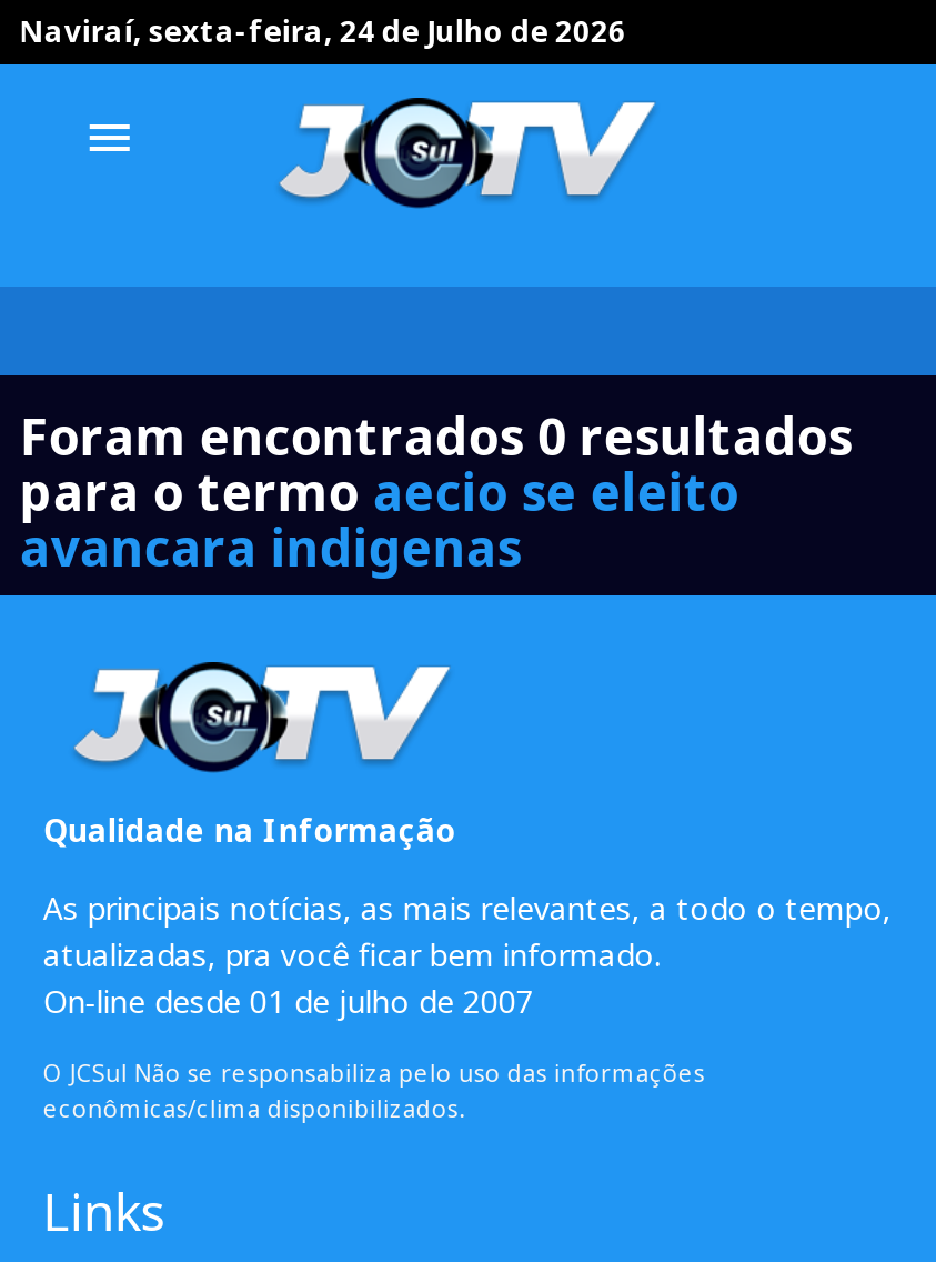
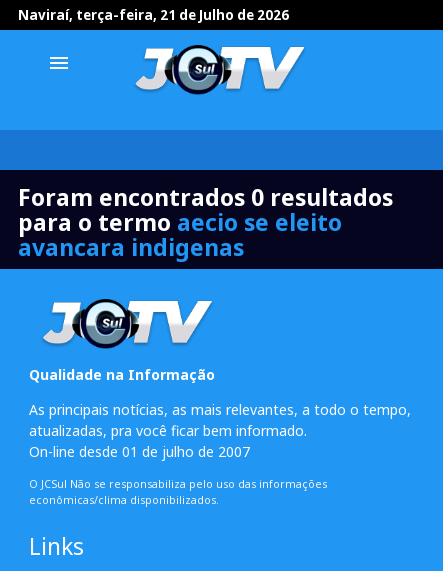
[20,11,626,51] Naviraí, sexta-feira, 24 de Julho de 2026 -> [18,6,289,24] Naviraí, terça-feira, 21 de Julho de 2026

